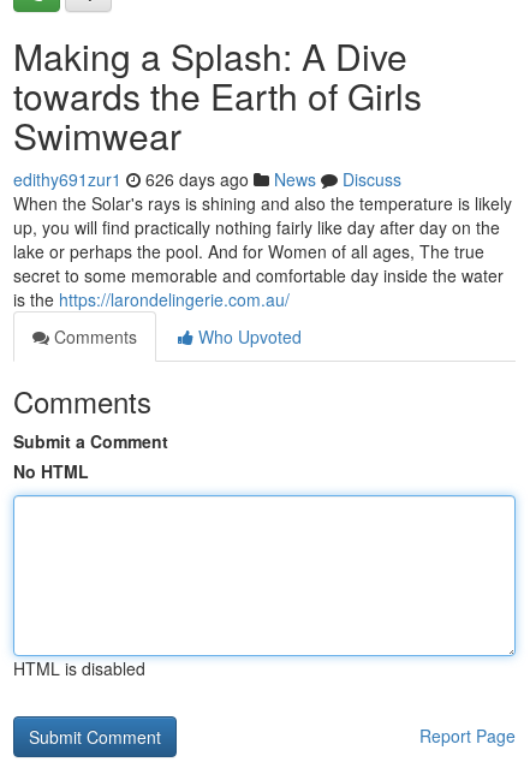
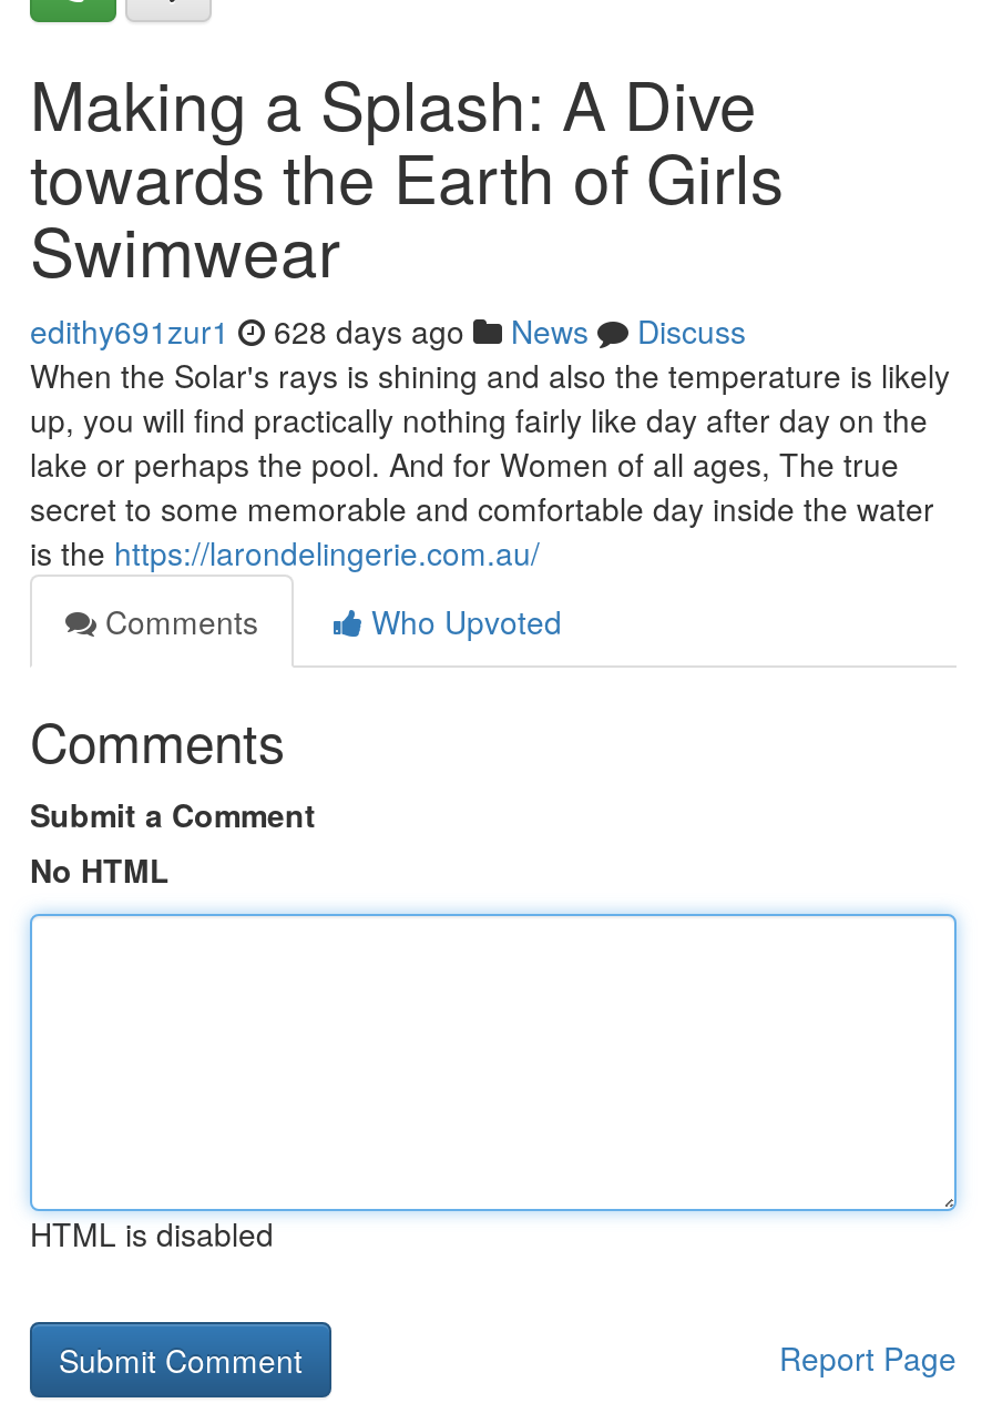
[13,167,401,191] edithy691zur1 626 days ago News Discuss -> [30,308,746,353] edithy691zur1 628 days ago News Discuss

